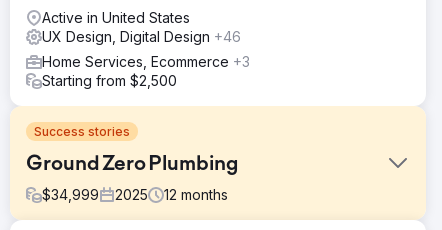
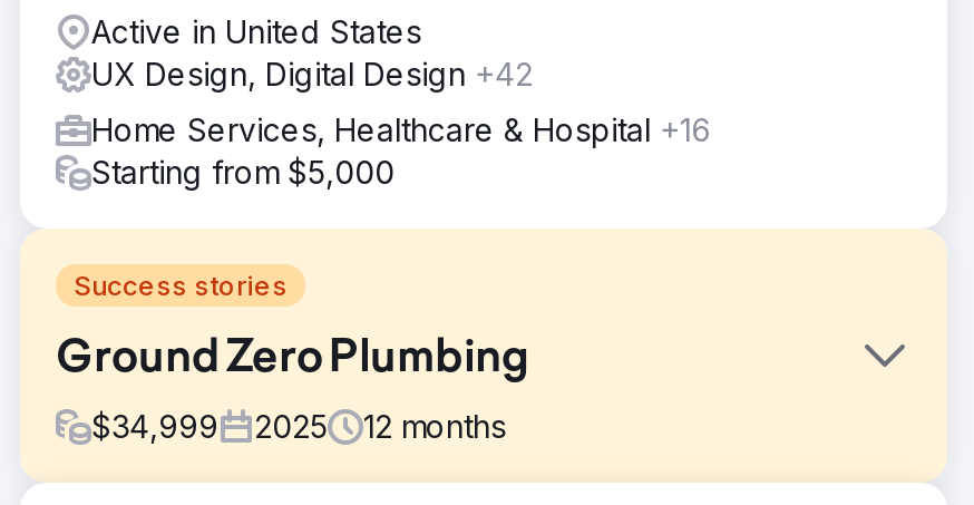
[42,28,241,45] UX Design, Digital Design +46 -> [91,55,533,93] UX Design, Digital Design +42
[42,53,250,89] Home Services, Ecommerce +3 | Starting from $2,500 -> [91,110,711,191] Home Services, Healthcare & Hospital +16 | Starting from $5,000

